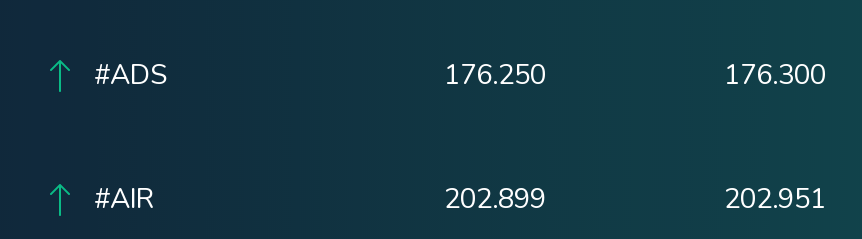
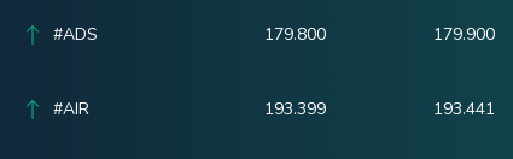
[444,56,546,94] 176.250 -> [264,23,326,46] 179.800
[724,56,826,94] 176.300 -> [433,23,495,46] 179.900
[444,180,546,218] 202.899 -> [264,98,326,120] 193.399
[724,180,826,218] 202.951 -> [433,98,495,120] 193.441

